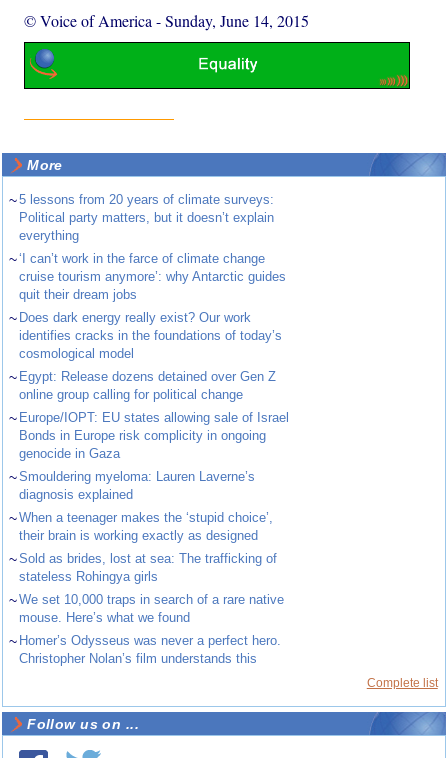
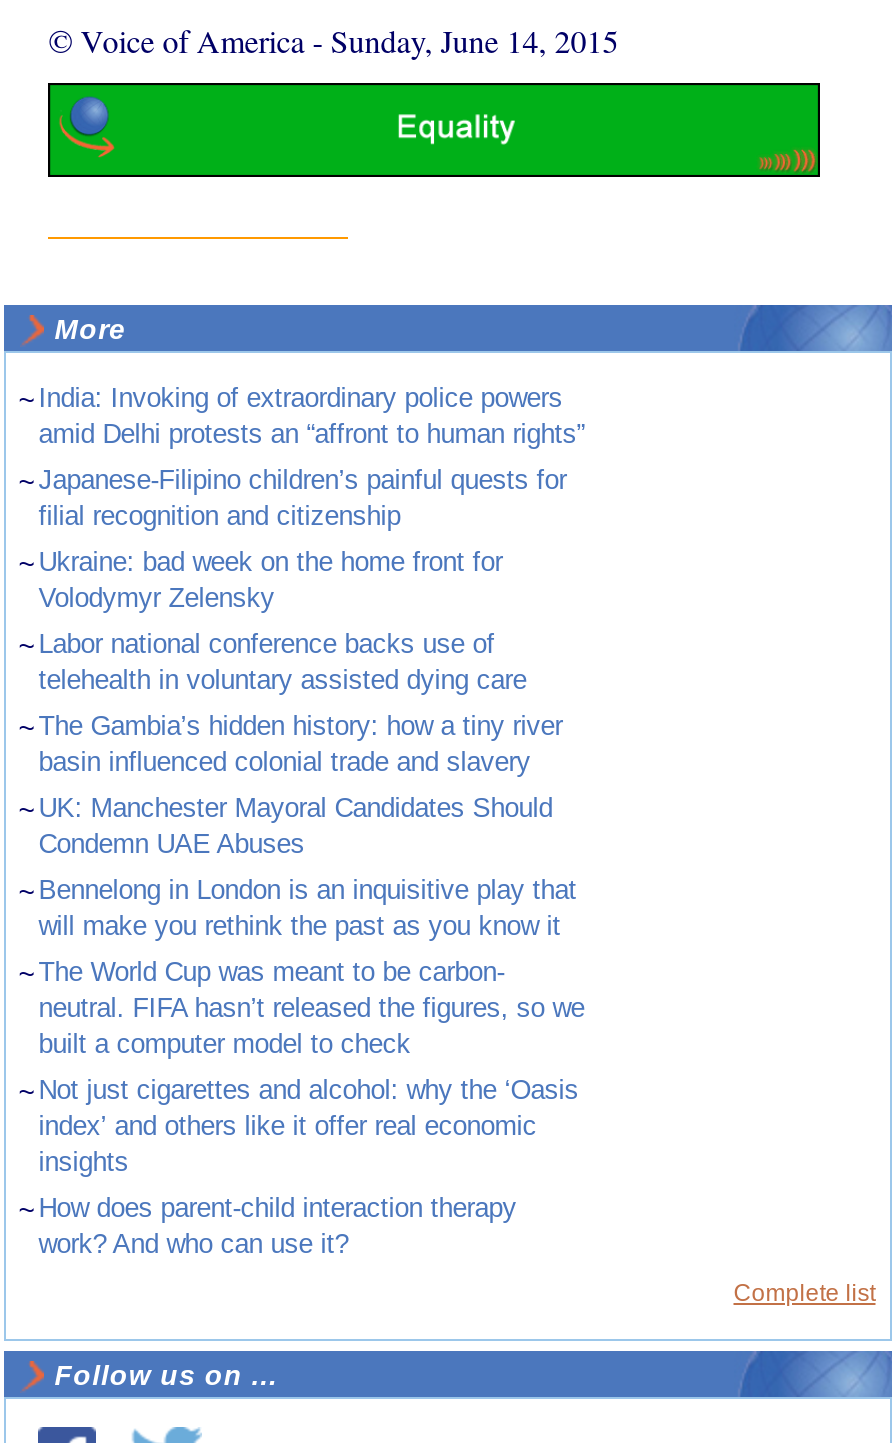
[9,192,274,243] ~ 5 lessons from 20 years of climate surveys: | Political party matters, but it doesn’t explain | everything -> [18,384,584,450] ~ India: Invoking of extraordinary police powers | amid Delhi protests an “affront to human rights”
[9,251,286,302] ~ ‘I can’t work in the farce of climate change | cruise tourism anymore’: why Antarctic guides | quit their dream jobs -> [18,466,566,532] ~ Japanese-Filipino children’s painful quests for | filial recognition and citizenship
[9,310,282,361] ~ Does dark energy really exist? Our work | identifies cracks in the foundations of today’s | cosmological model -> [18,548,502,614] ~ Ukraine: bad week on the home front for | Volodymyr Zelensky
[9,369,276,402] ~ Egypt: Release dozens detained over Gen Z | online group calling for political change -> [18,630,526,696] ~ Labor national conference backs use of | telehealth in voluntary assisted dying care
[9,410,289,461] ~ Europe/IOPT: EU states allowing sale of Israel | Bonds in Europe risk complicity in ongoing | genocide in Gaza -> [18,712,562,778] ~ The Gambia’s hidden history: how a tiny river | basin influenced colonial trade and slavery
[9,469,255,502] ~ Smouldering myeloma: Lauren Laverne’s | diagnosis explained -> [18,794,552,860] ~ UK: Manchester Mayoral Candidates Should | Condemn UAE Abuses
[9,510,273,543] ~ When a teenager makes the ‘stupid choice’, | their brain is working exactly as designed -> [18,876,576,942] ~ Bennelong in London is an inquisitive play that | will make you rethink the past as you know it
[9,551,277,584] ~ Sold as brides, lost at sea: The trafficking of | stateless Rohingya girls -> [18,958,584,1060] ~ The World Cup was meant to be carbon- | neutral. FIFA hasn’t released the figures, so we | built a computer model to check
[9,592,284,625] ~ We set 10,000 traps in search of a rare native | mouse. Here’s what we found -> [18,1076,578,1178] ~ Not just cigarettes and alcohol: why the ‘Oasis | index’ and others like it offer real economic | insights
[9,633,281,666] ~ Homer’s Odysseus was never a perfect hero. | Christopher Nolan’s film understands this -> [18,1194,516,1260] ~ How does parent-child interaction therapy | work? And who can use it?

